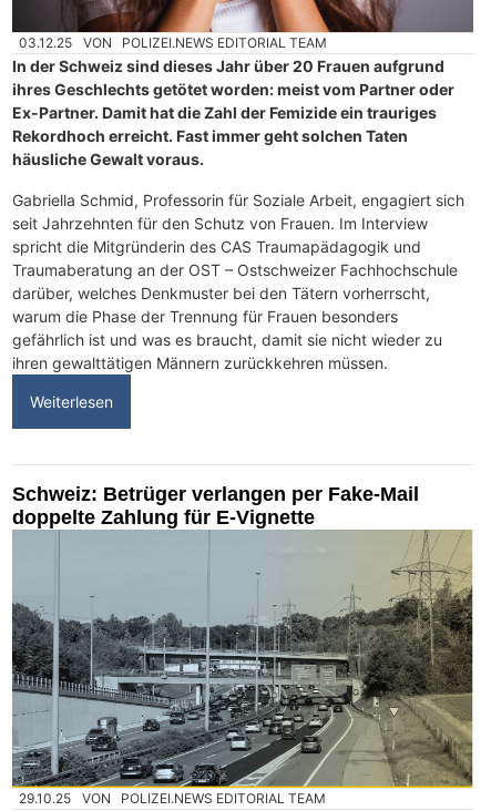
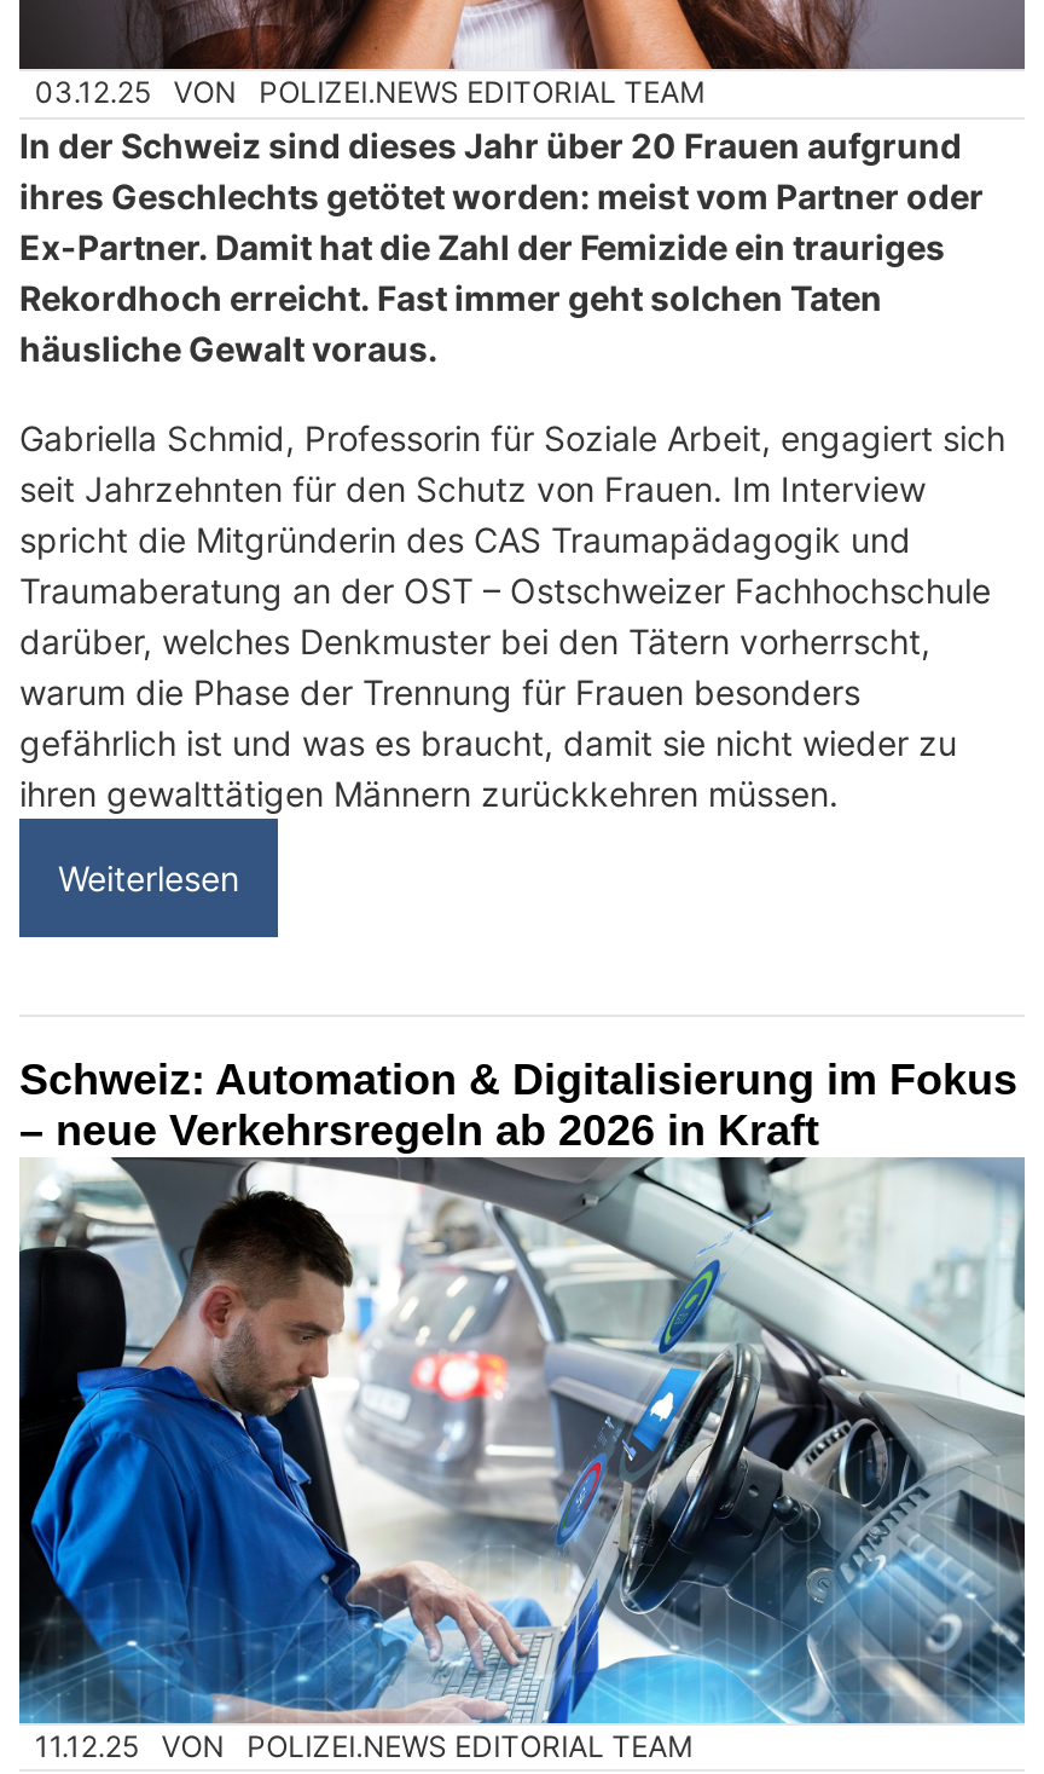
[12,483,419,528] Schweiz: Betrüger verlangen per Fake-Mail | doppelte Zahlung für E-Vignette -> [19,1054,1017,1153] Schweiz: Automation & Digitalisierung im Fokus | – neue Verkehrsregeln ab 2026 in Kraft
[11,530,473,806] [image] | 29.10.25 VON POLIZEI.NEWS EDITORIAL TEAM -> [17,1158,1027,1763] [image] | 11.12.25 VON POLIZEI.NEWS EDITORIAL TEAM

